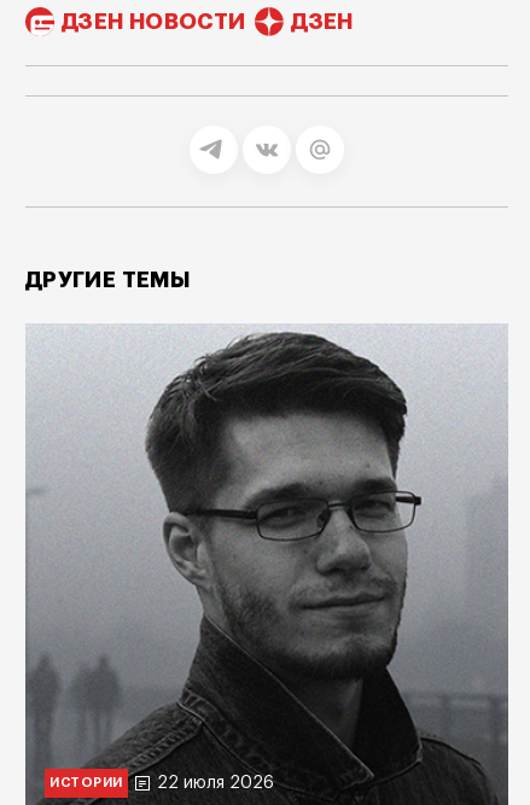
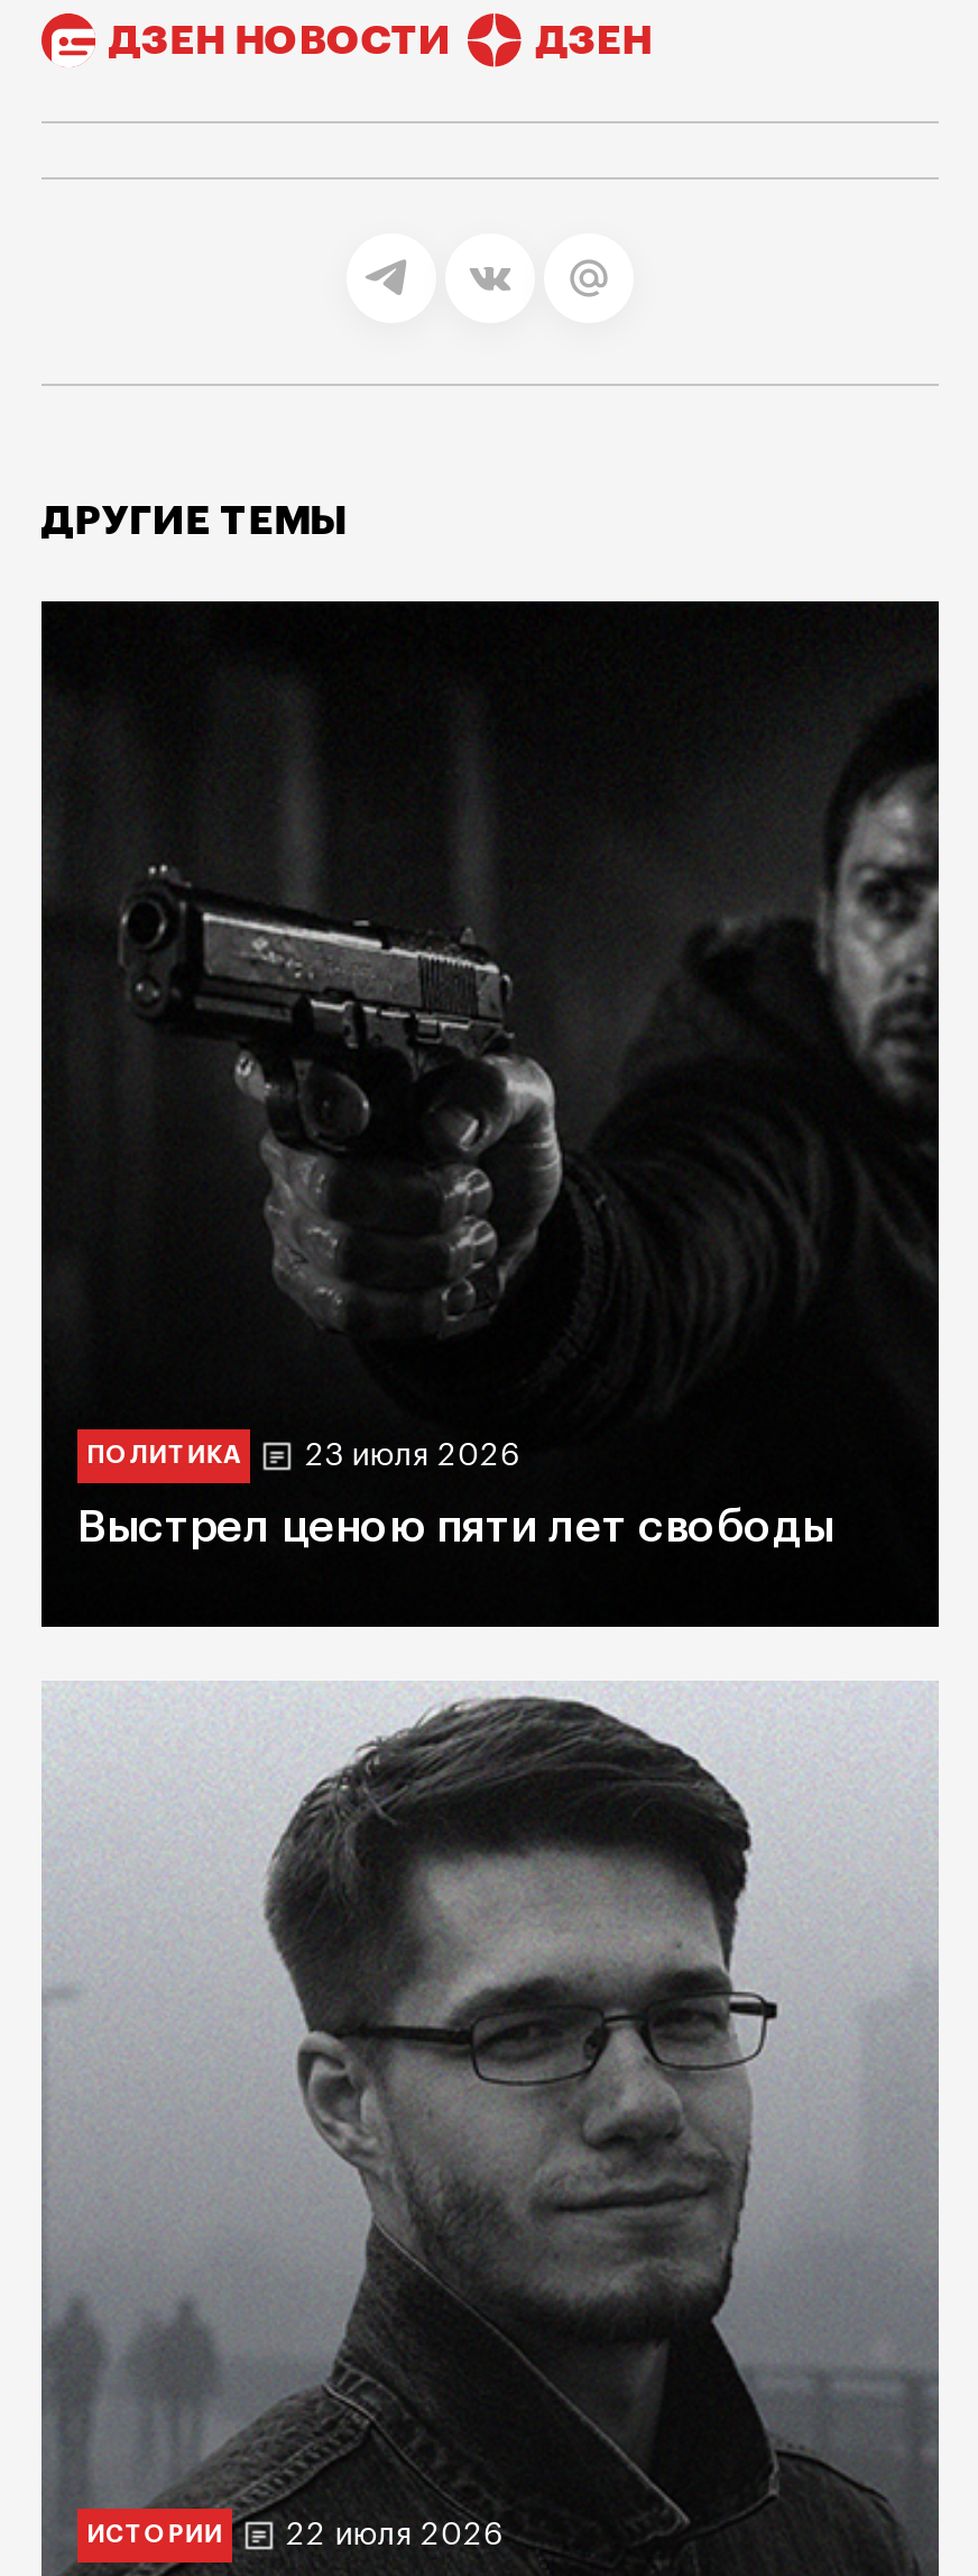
none -> [39,599,941,1629] [image] | ПОЛИТИКА | 23 июля 2026 | Выстрел ценою пяти лет свободы

